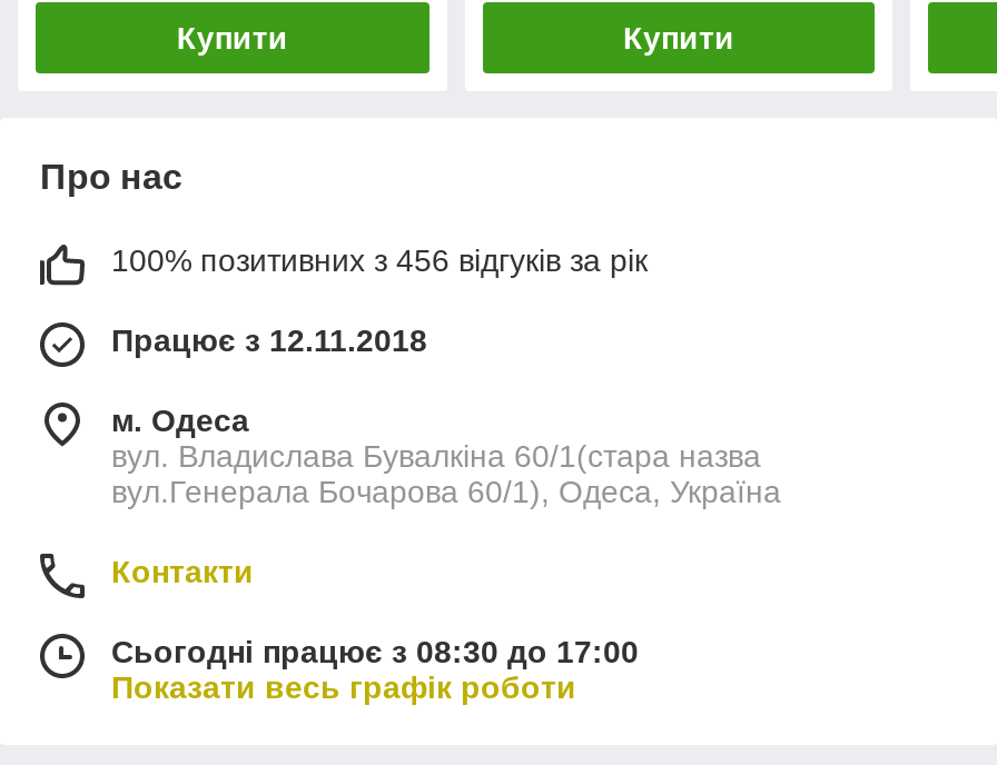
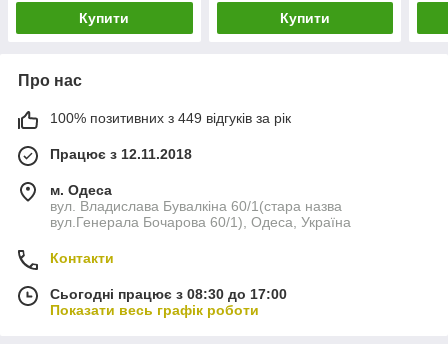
[111,242,648,278] 100% позитивних з 456 відгуків за рік -> [50,110,291,126] 100% позитивних з 449 відгуків за рік

